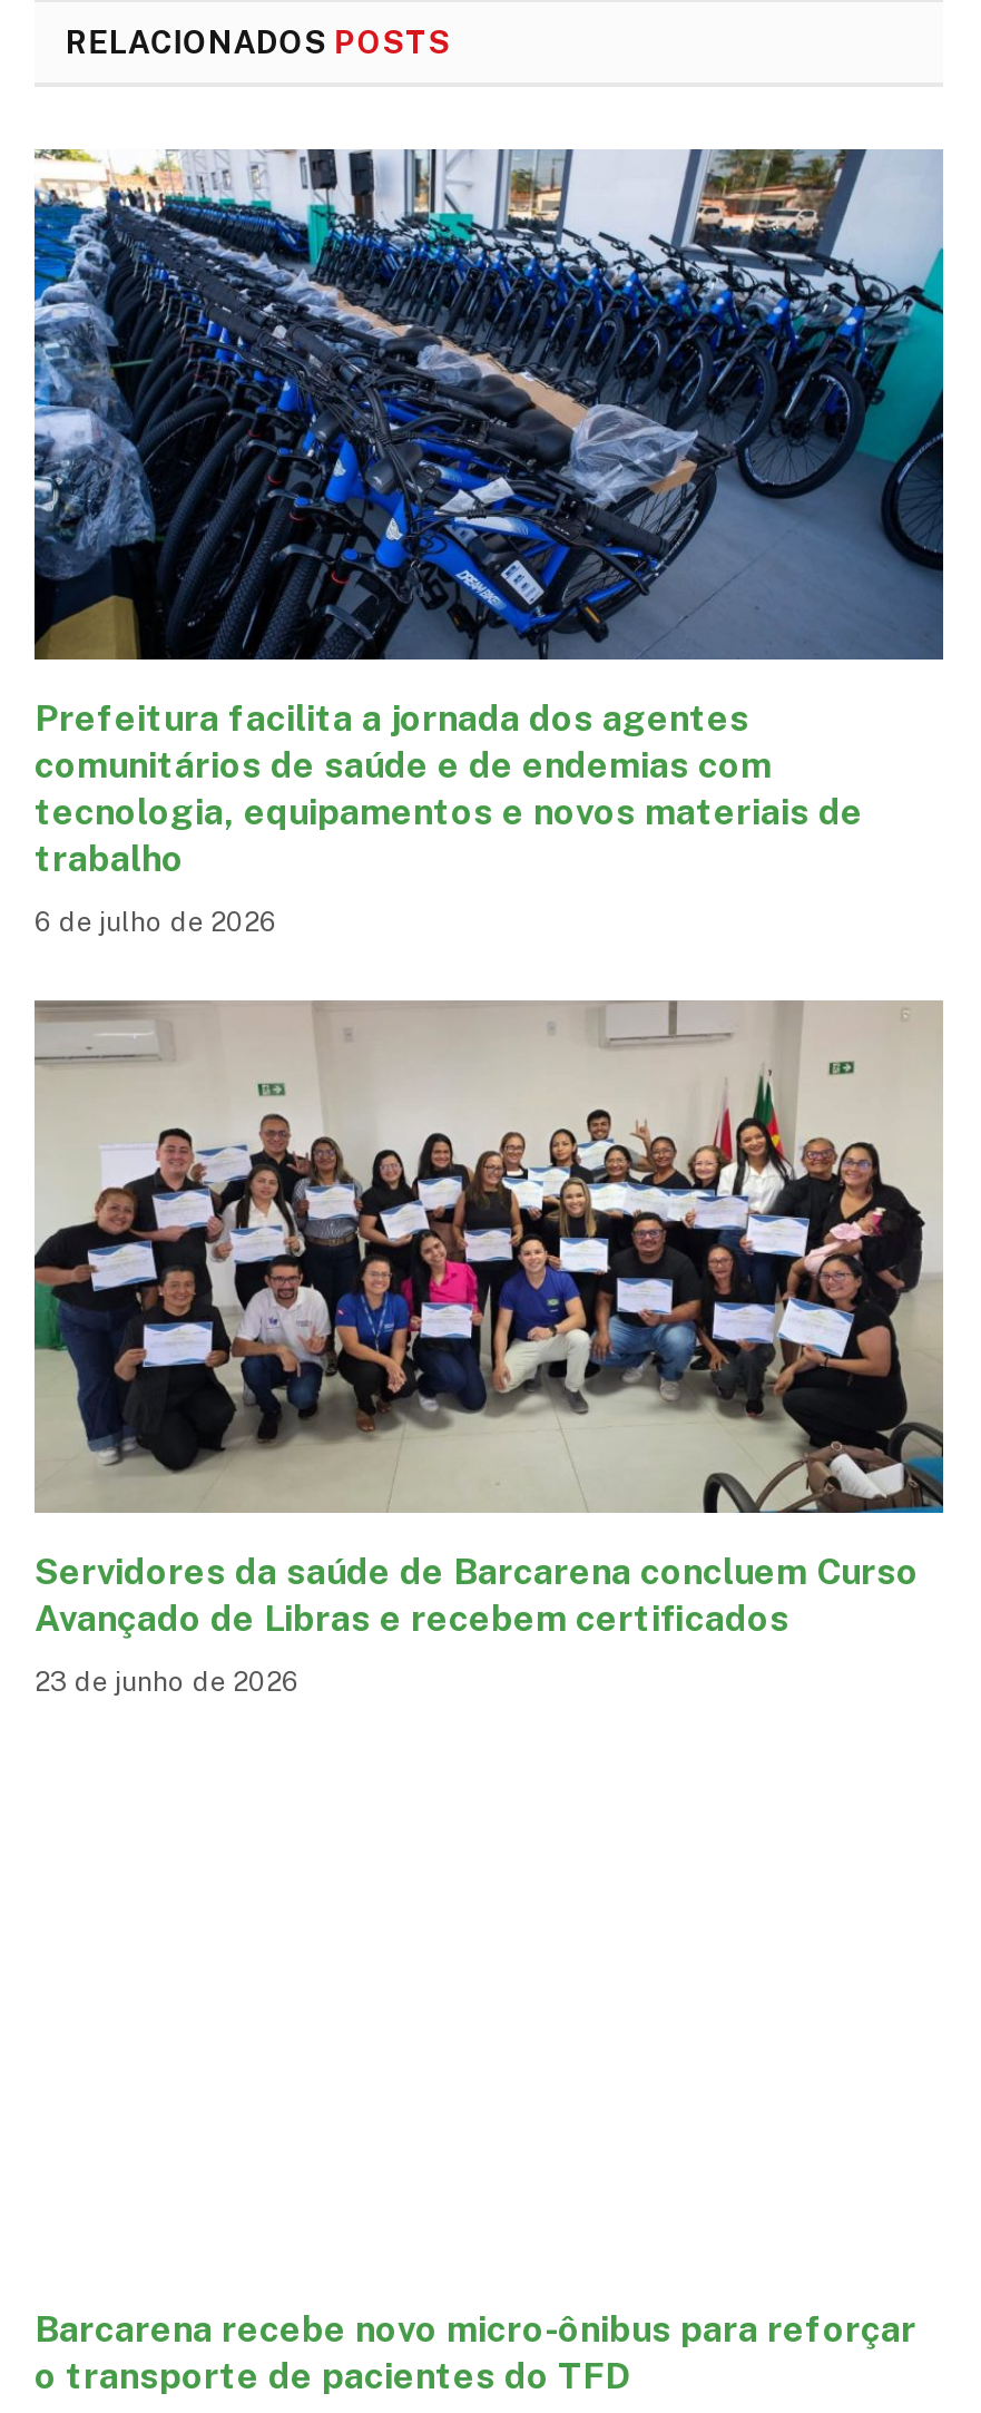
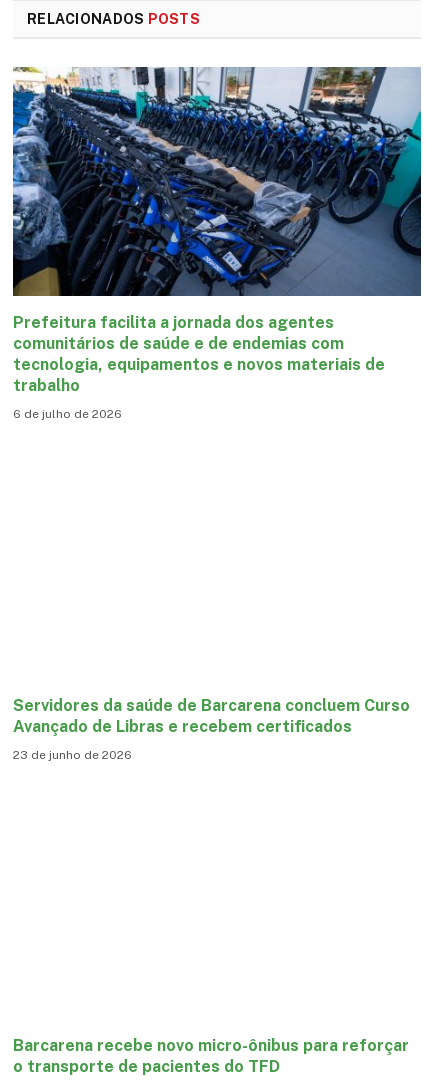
[32,998,945,1515] [image] -> none

